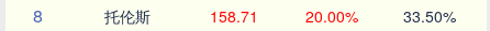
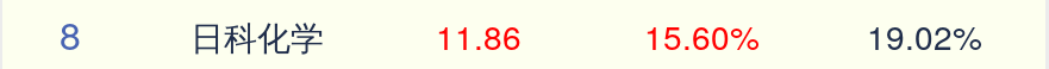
[104,6,455,27] 托伦斯 | 158.71 | 20.00% | 33.50% -> [191,13,981,60] 日科化学 | 11.86 | 15.60% | 19.02%

